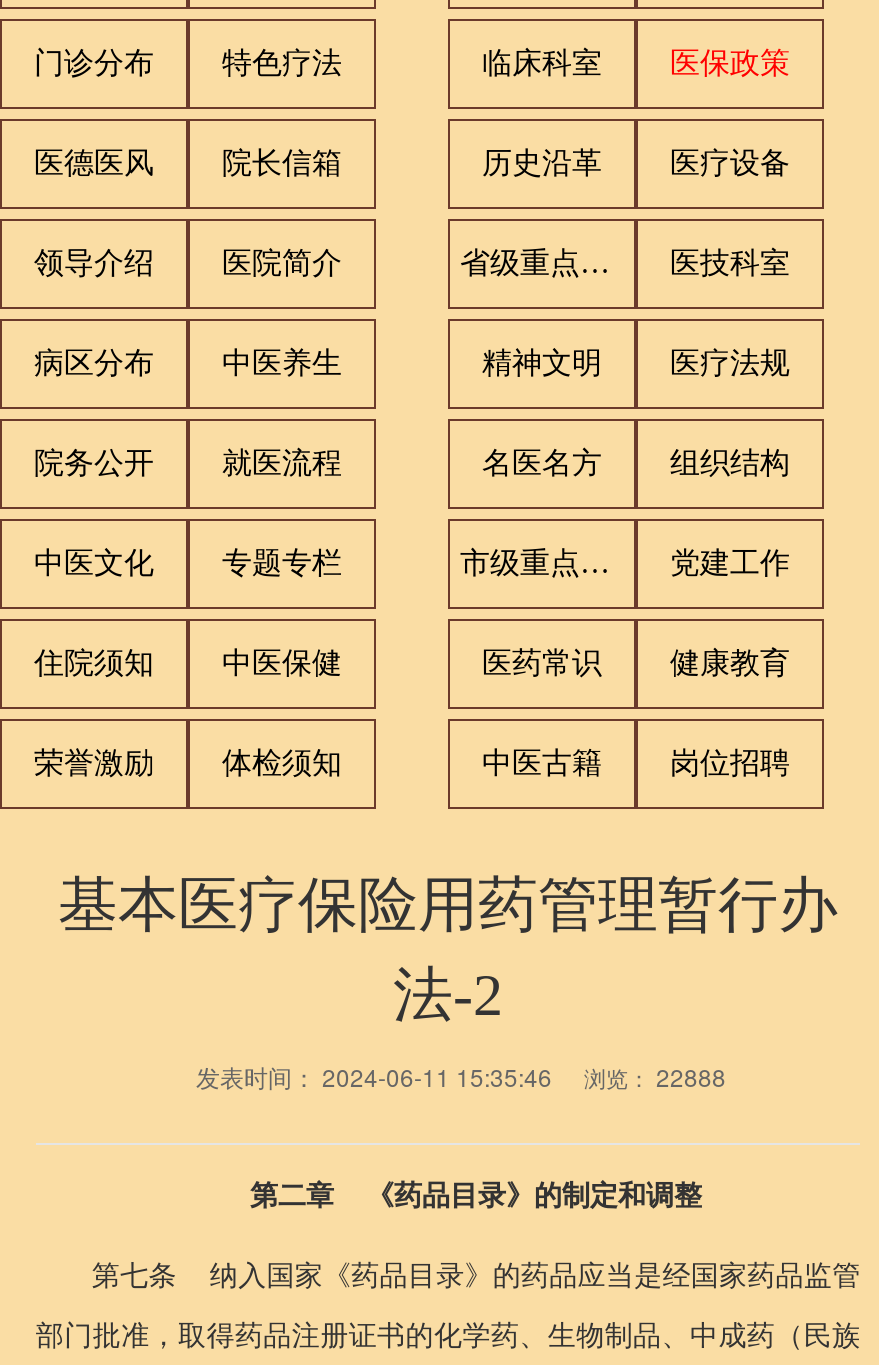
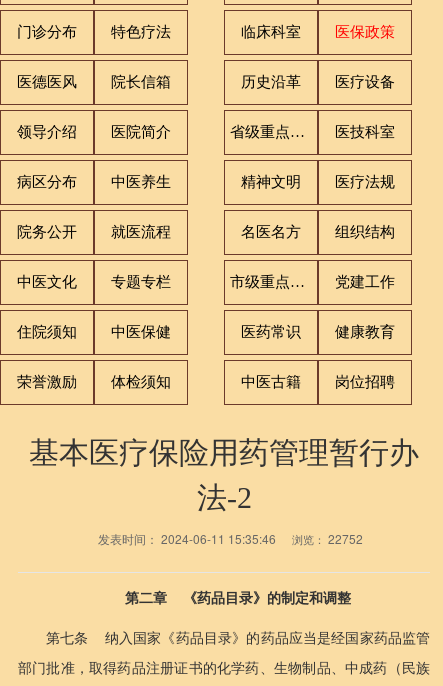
[196,1059,726,1093] 发表时间： 2024-06-11 15:35:46 浏览： 22888 -> [98,530,363,547] 发表时间： 2024-06-11 15:35:46 浏览： 22752

